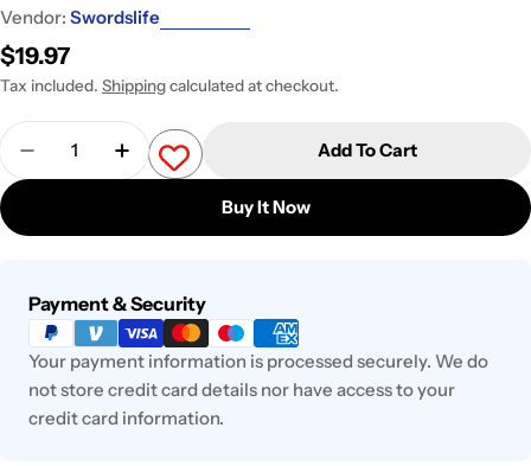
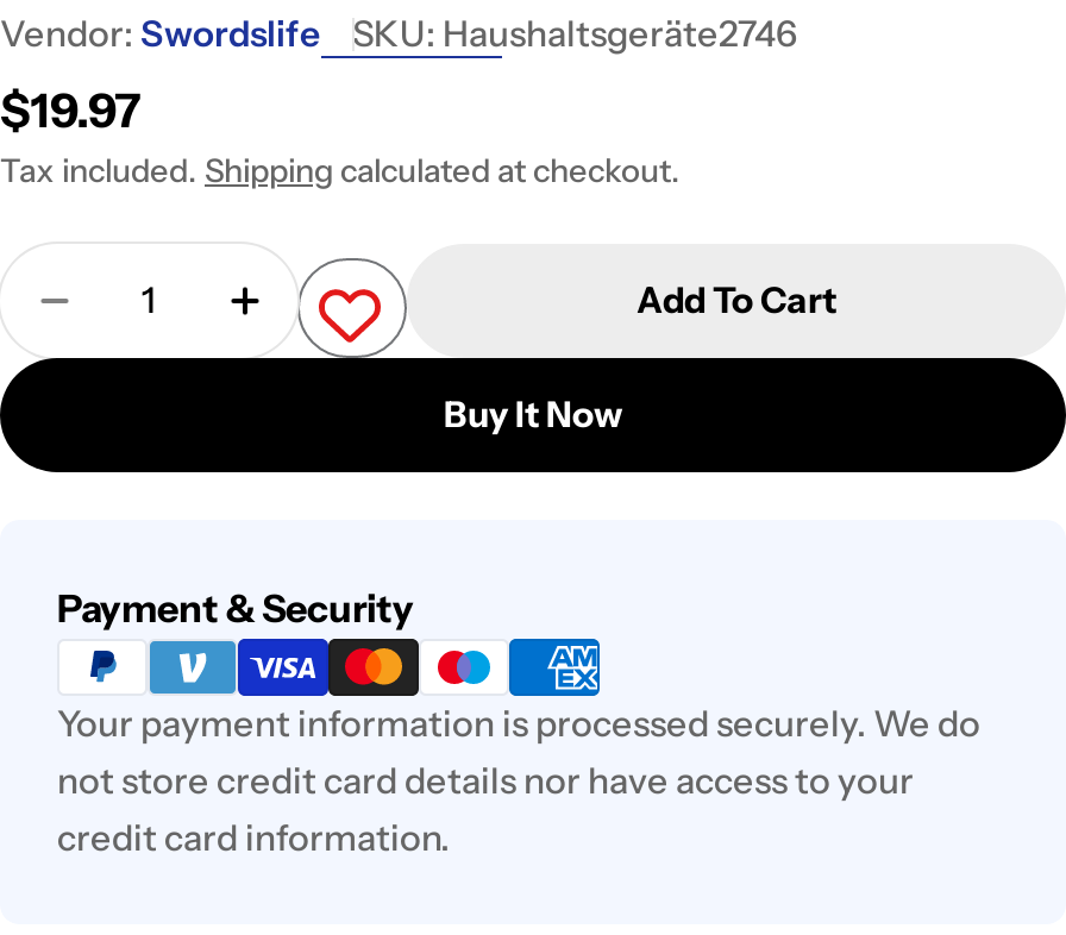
none -> [352,10,797,55] SKU: Haushaltsgeräte2746

